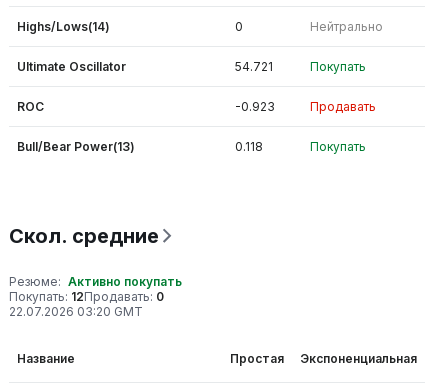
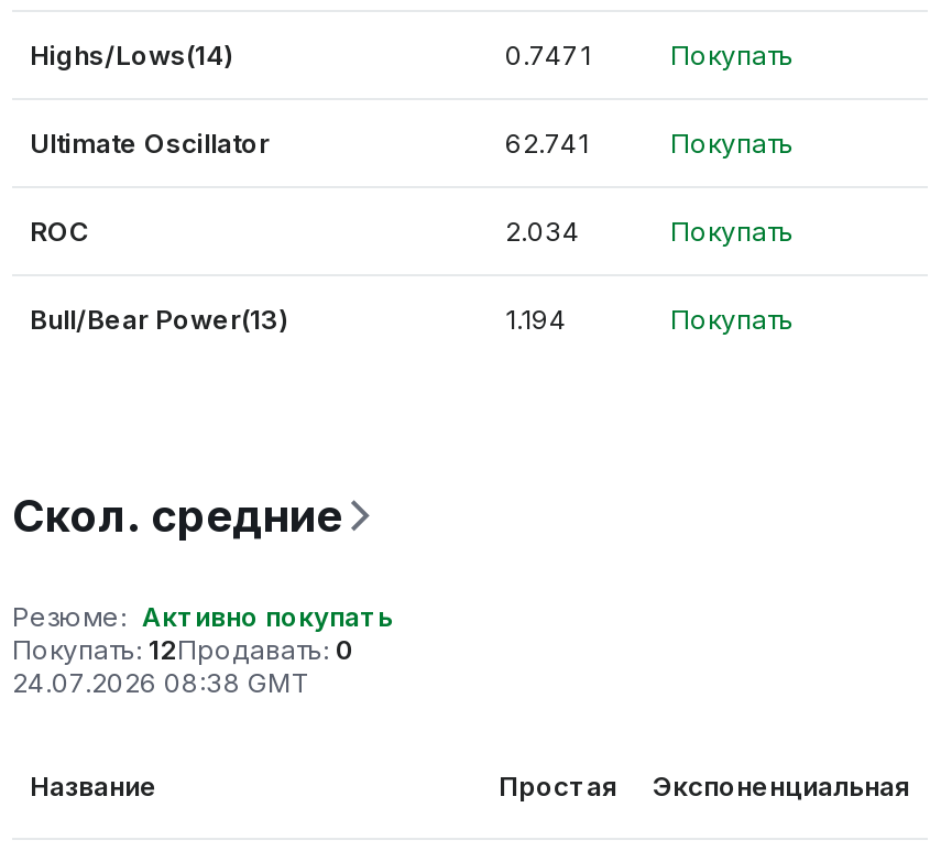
[235,19,383,34] 0 | Нейтрально -> [505,38,794,71] 0.7471 | Покупать
[235,59,273,74] 54.721 -> [505,126,589,159] 62.741
[235,99,376,114] -0.923 | Продавать -> [505,214,794,247] 2.034 | Покупать
[235,139,263,154] 0.118 -> [505,302,567,335] 1.194
[9,304,143,319] 22.07.2026 03:20 GMT -> [12,666,311,699] 24.07.2026 08:38 GMT

